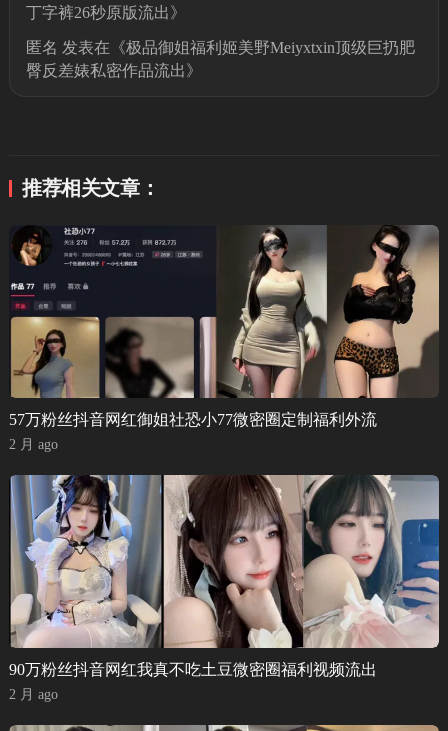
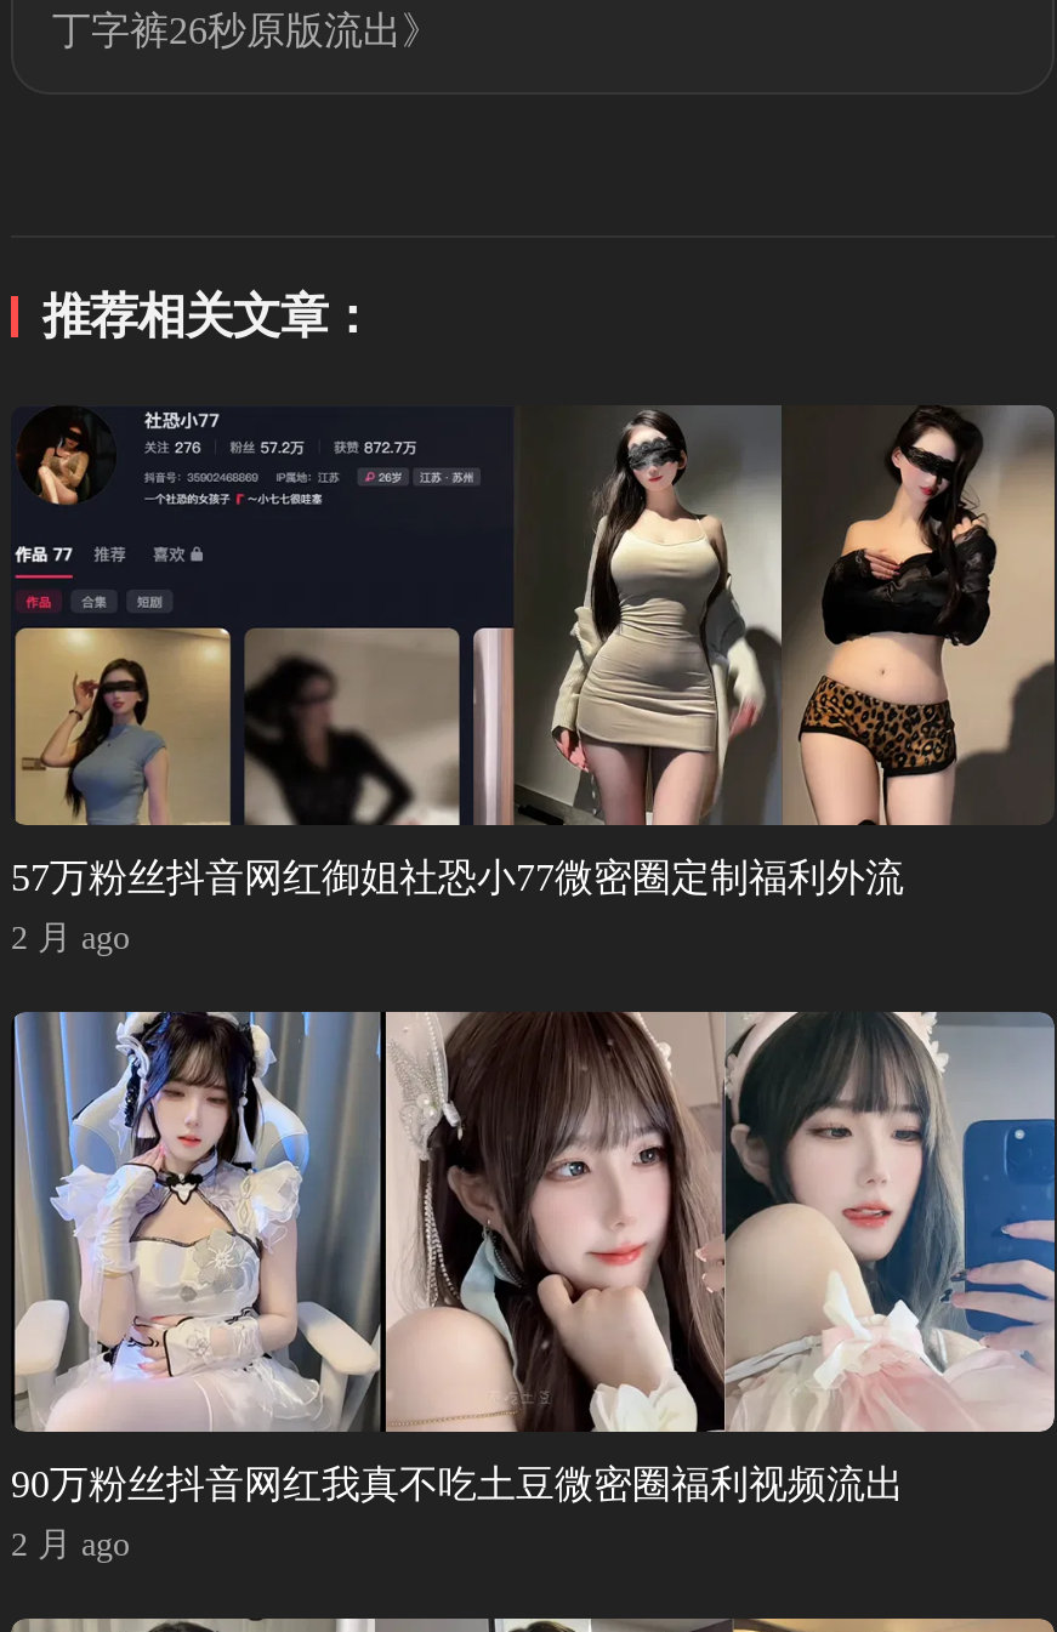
[26,39,415,79] 匿名发表在《极品御姐福利姬美野Meiyxtxin顶级巨扔肥 | 臀反差婊私密作品流出》 -> none

